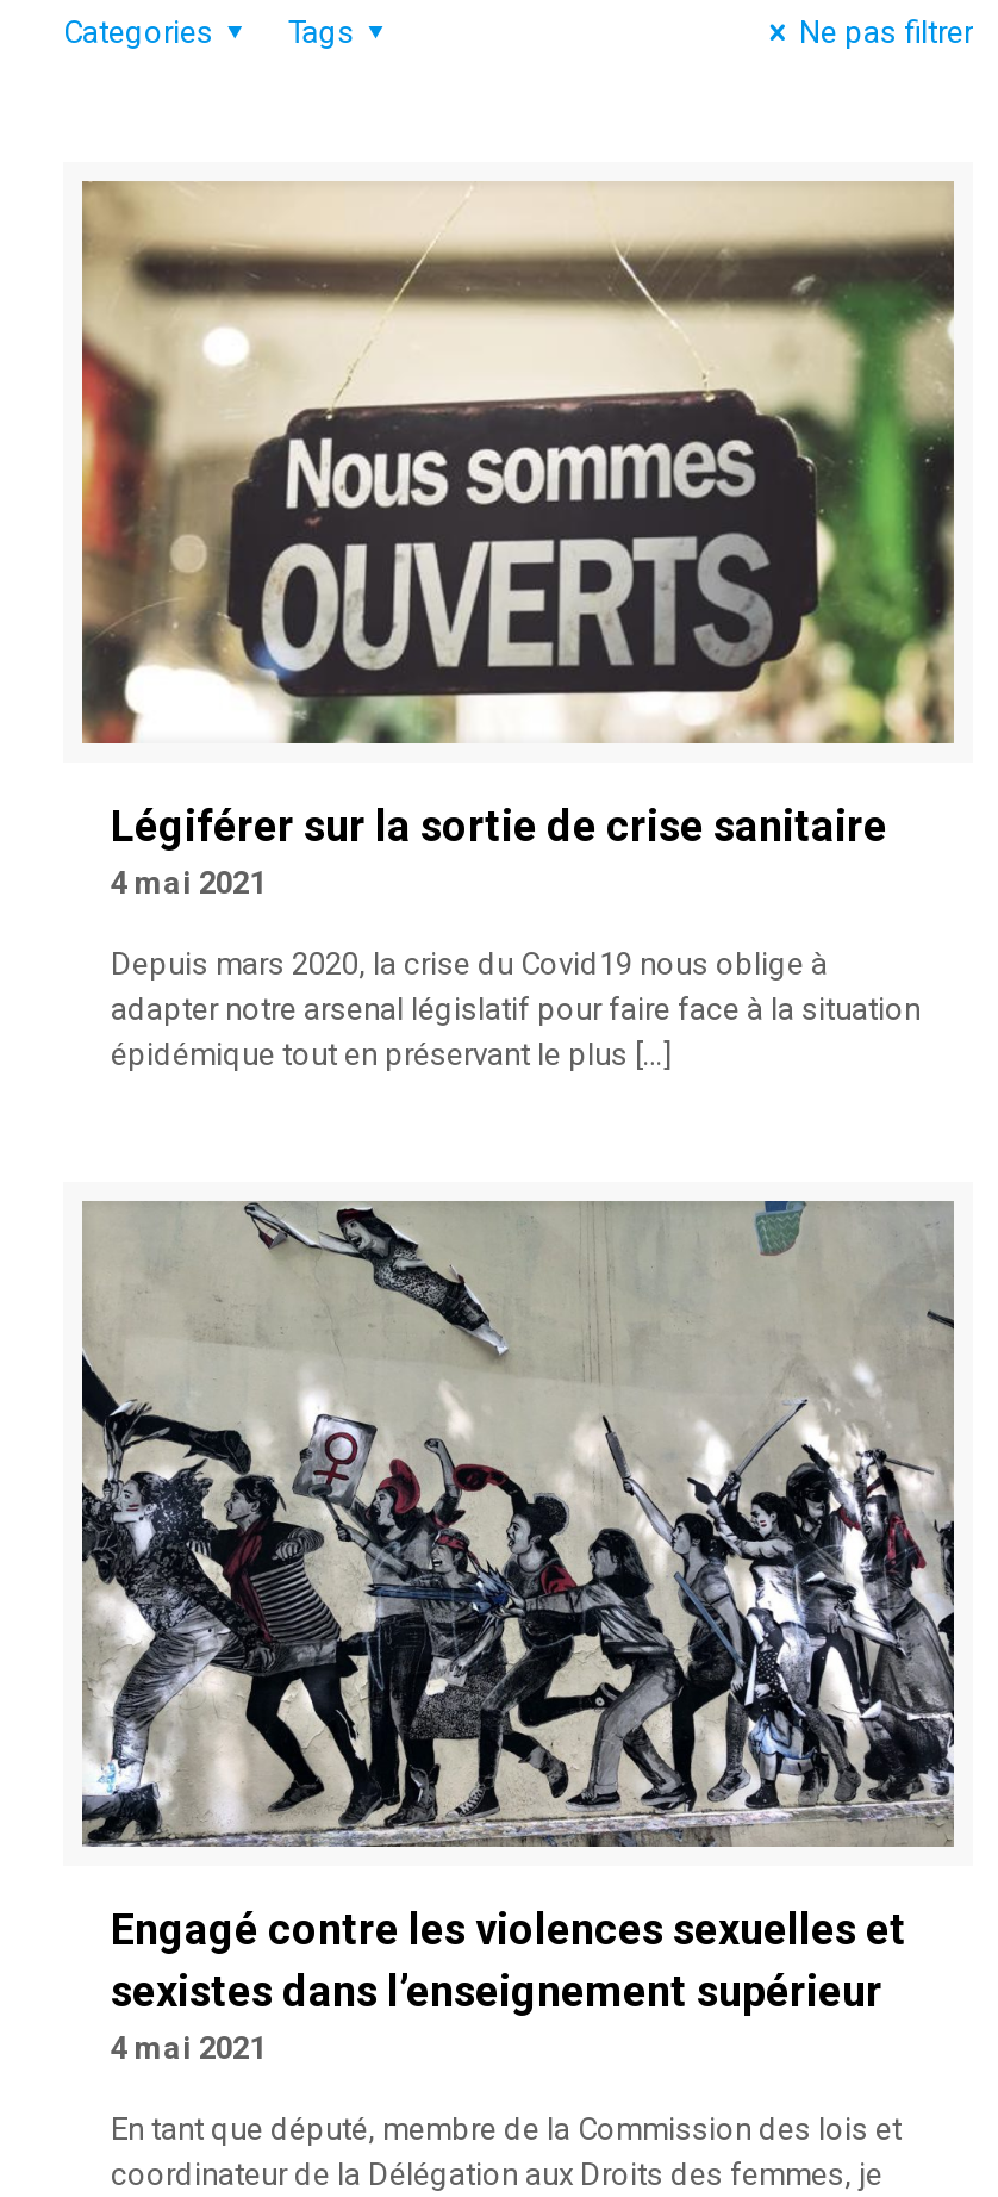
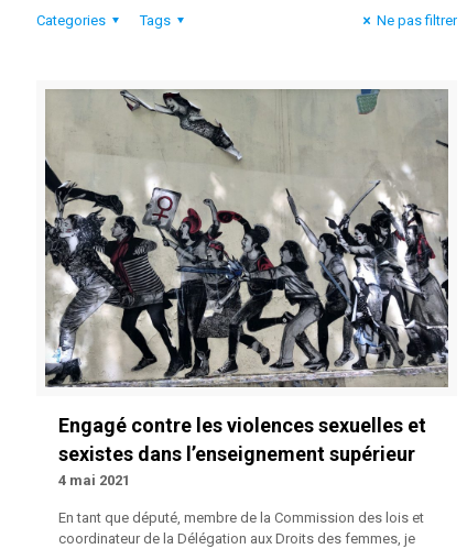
[80,181,956,1072] [image] | Légiférer sur la sortie de crise sanitaire | 4 mai 2021 | Depuis mars 2020, la crise du Covid19 nous oblige à | adapter notre arsenal législatif pour faire face à la situation | épidémique tout en préservant le plus […] -> none

